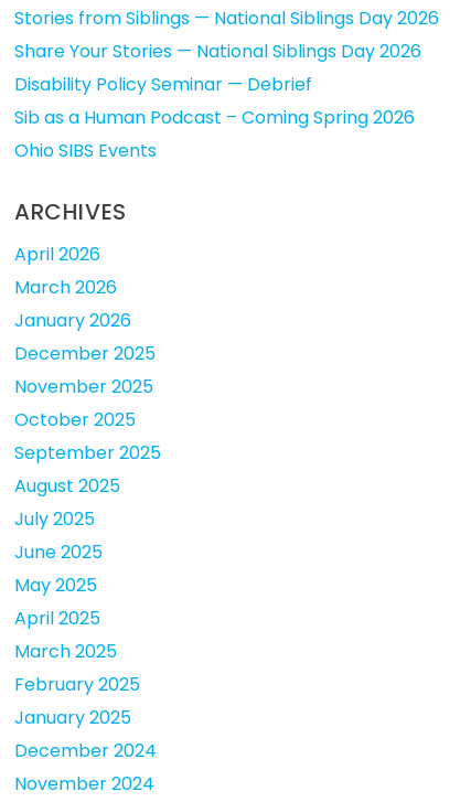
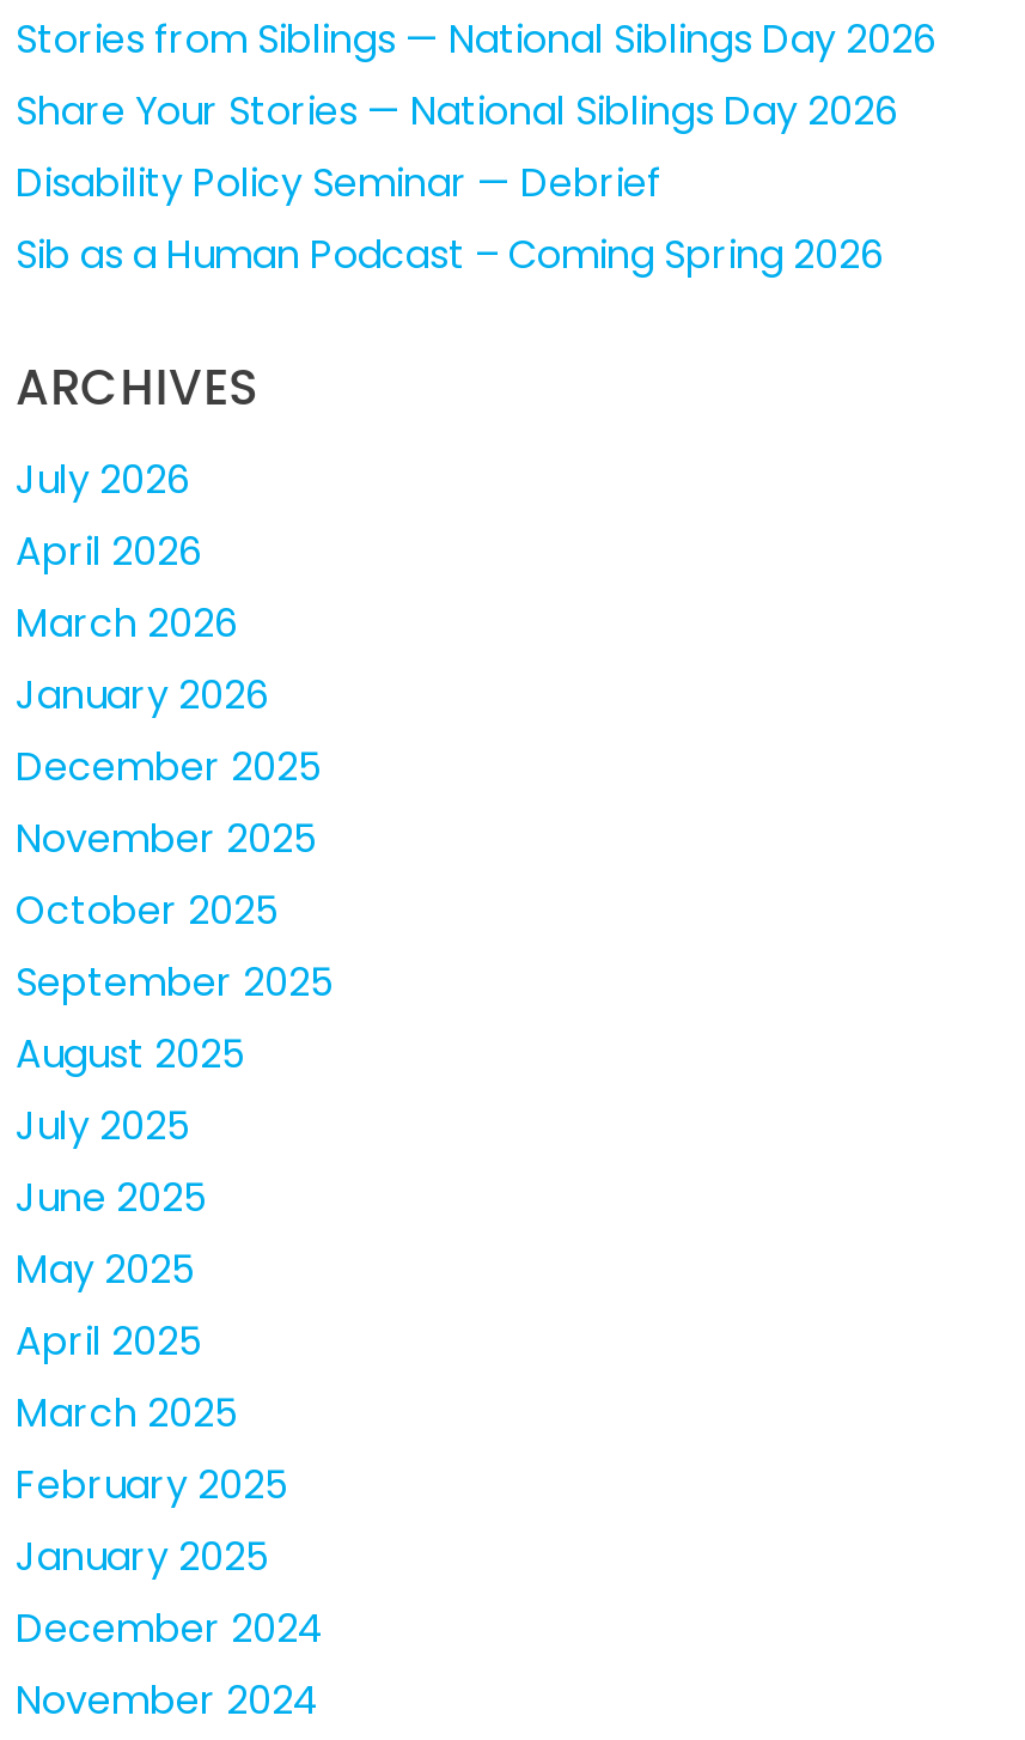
[14,138,157,163] Ohio SIBS Events -> none
moved [14,196,127,227] -> [16,354,259,421]: ARCHIVES
none -> [16,453,190,508] July 2026

